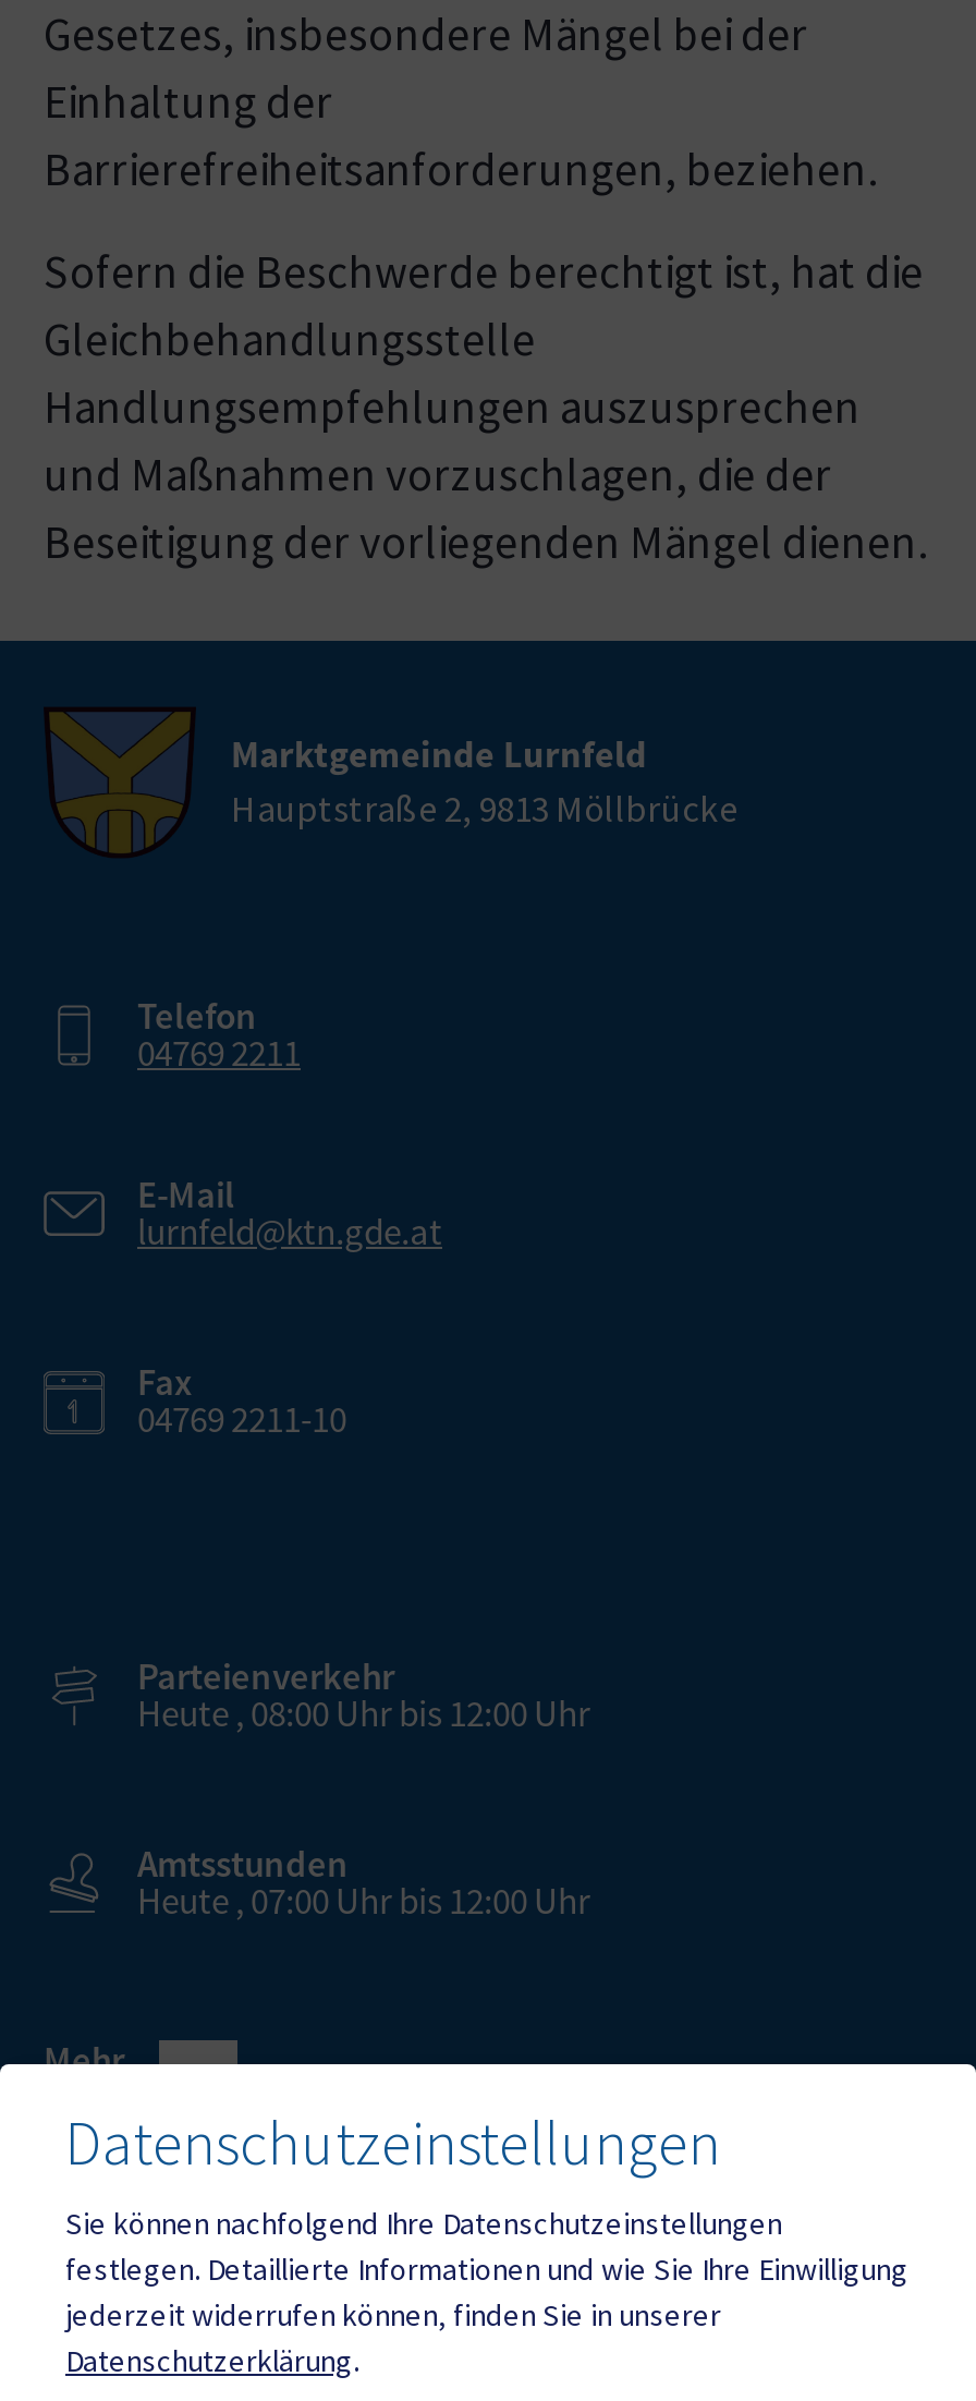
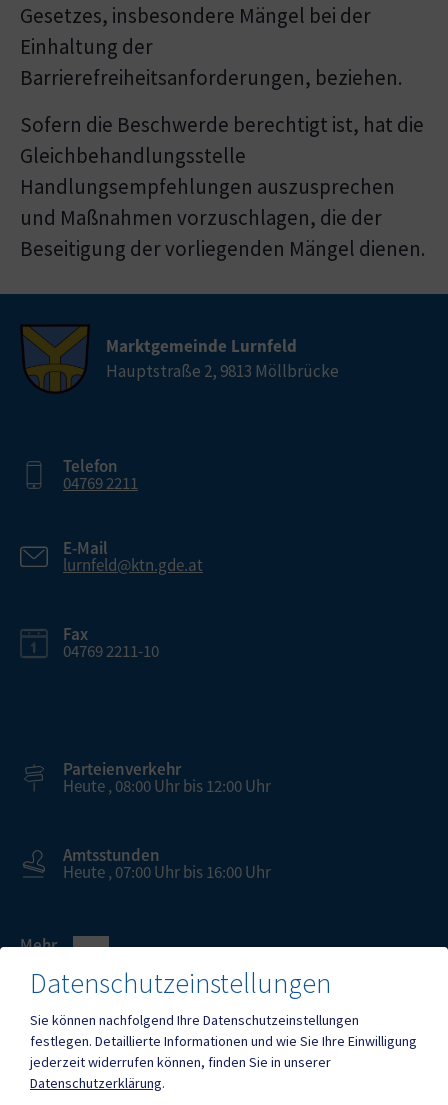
[137,1876,590,1924] Heute , 07:00 Uhr bis 12:00 Uhr -> [63,861,271,883] Heute , 07:00 Uhr bis 16:00 Uhr

